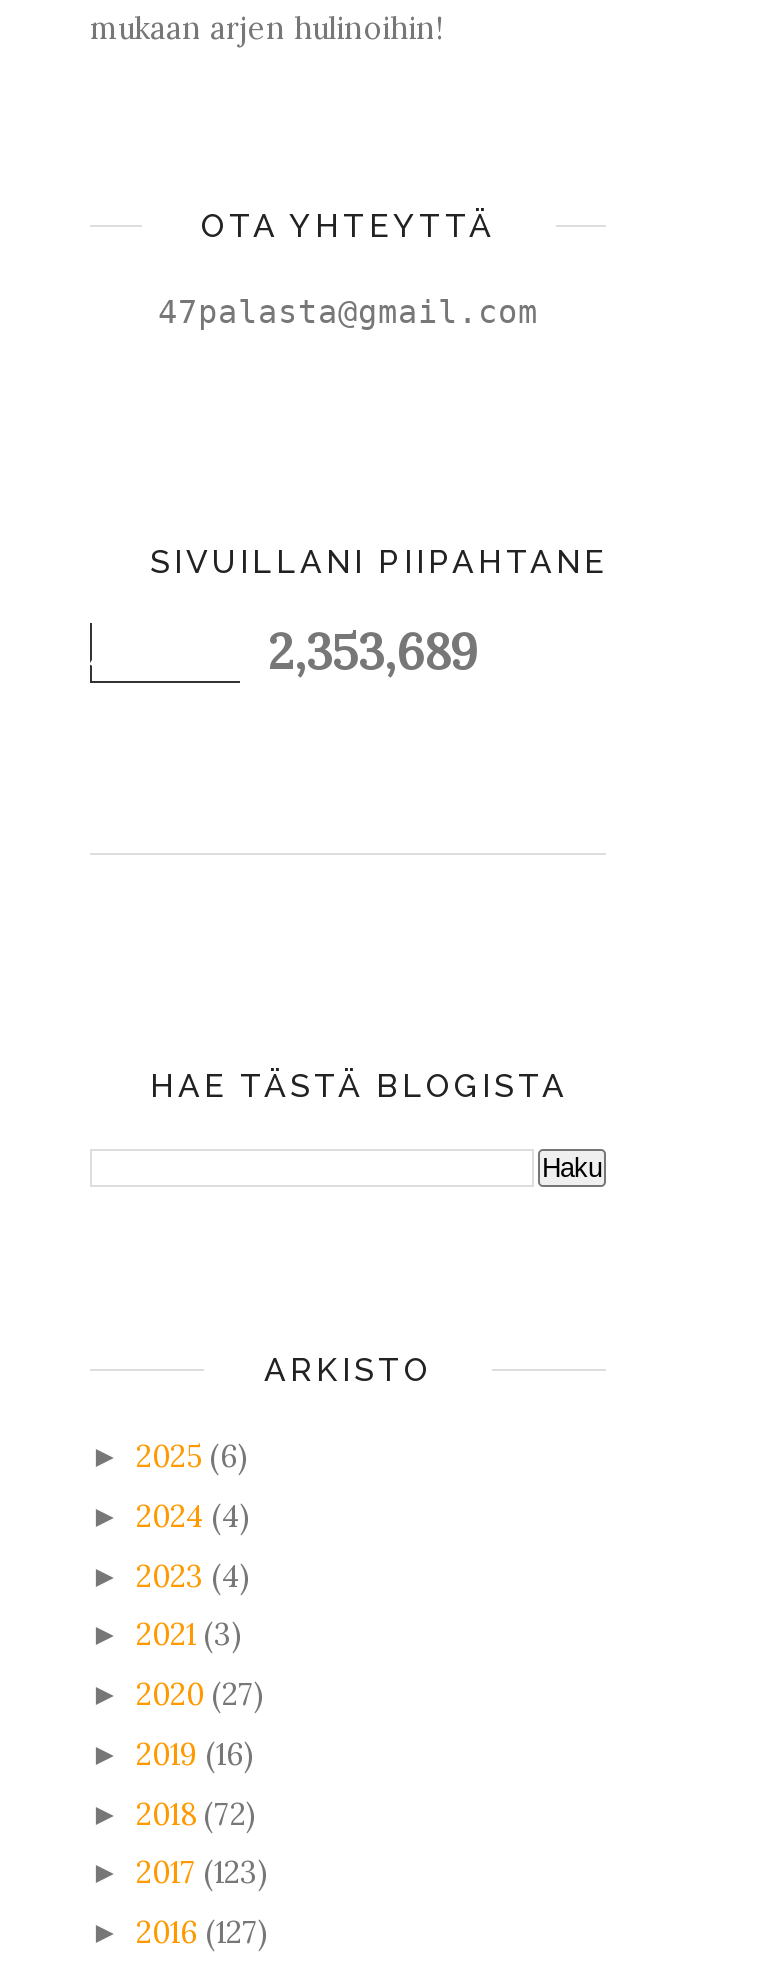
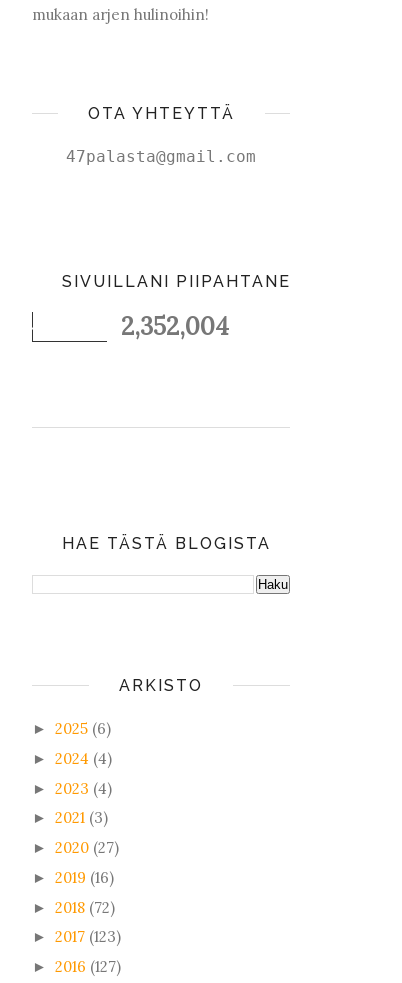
[268,621,478,683] 2,353,689 -> [121,311,229,342] 2,352,004

